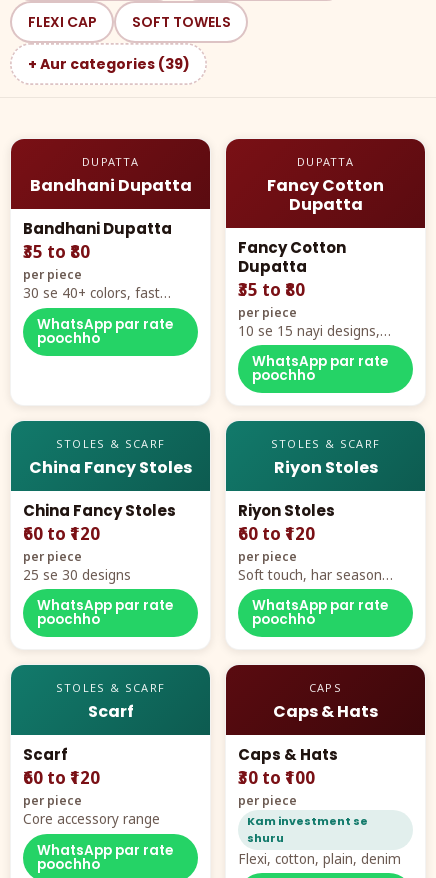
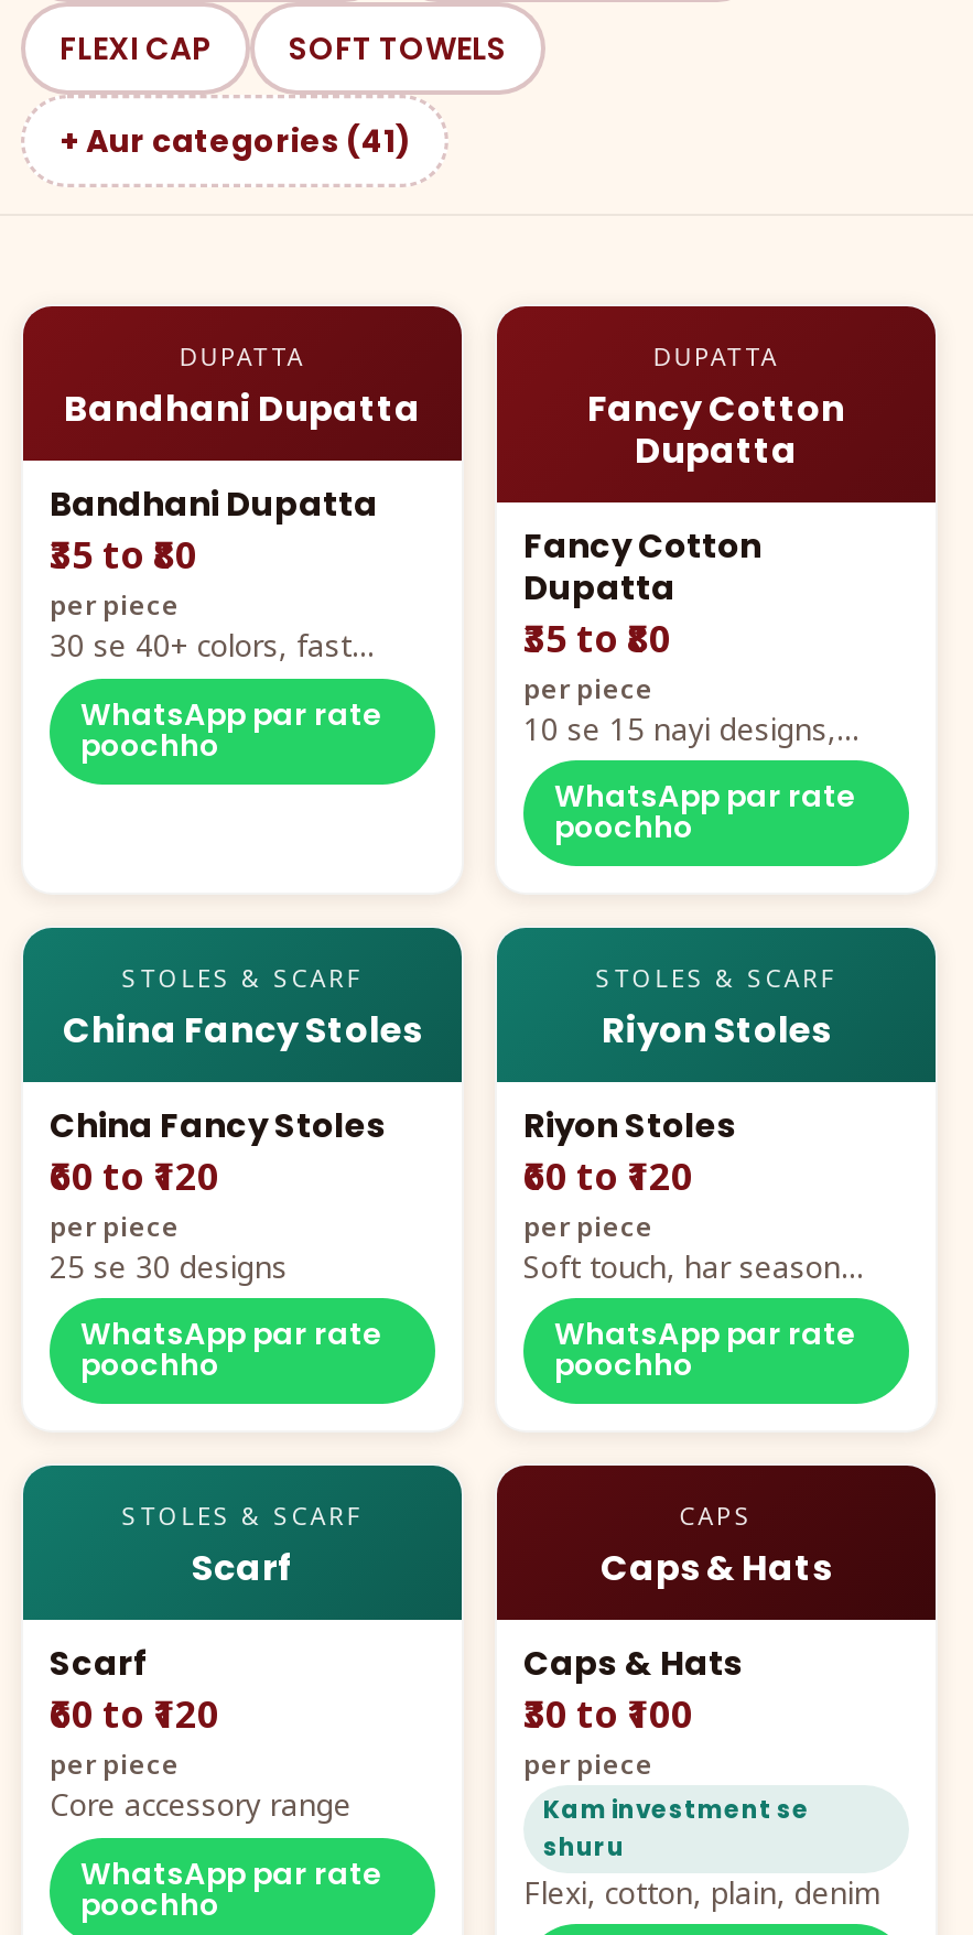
[27,53,189,73] + Aur categories (39) -> [60,118,410,162] + Aur categories (41)

